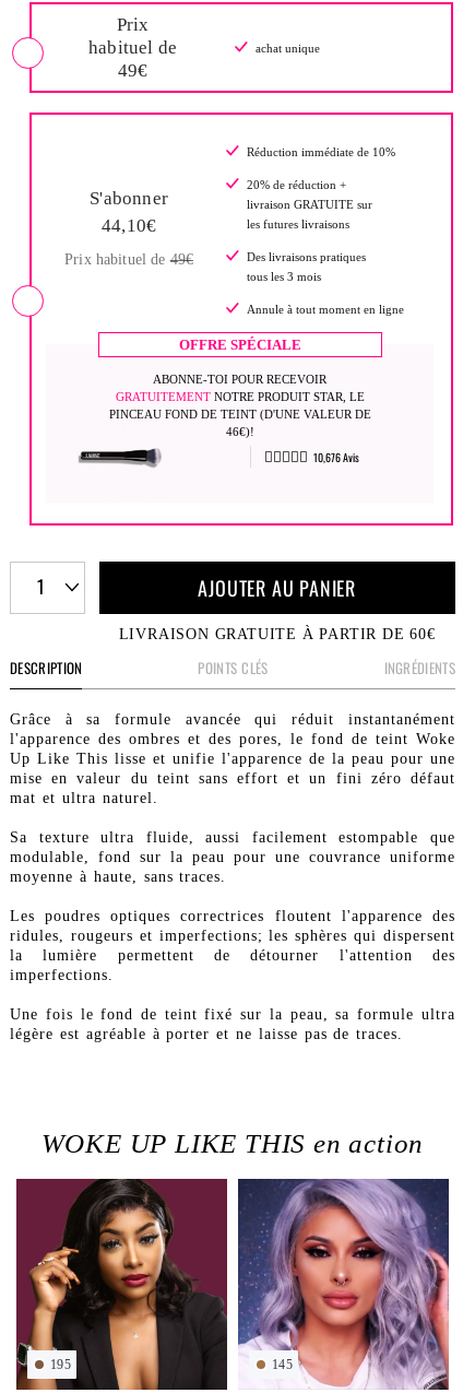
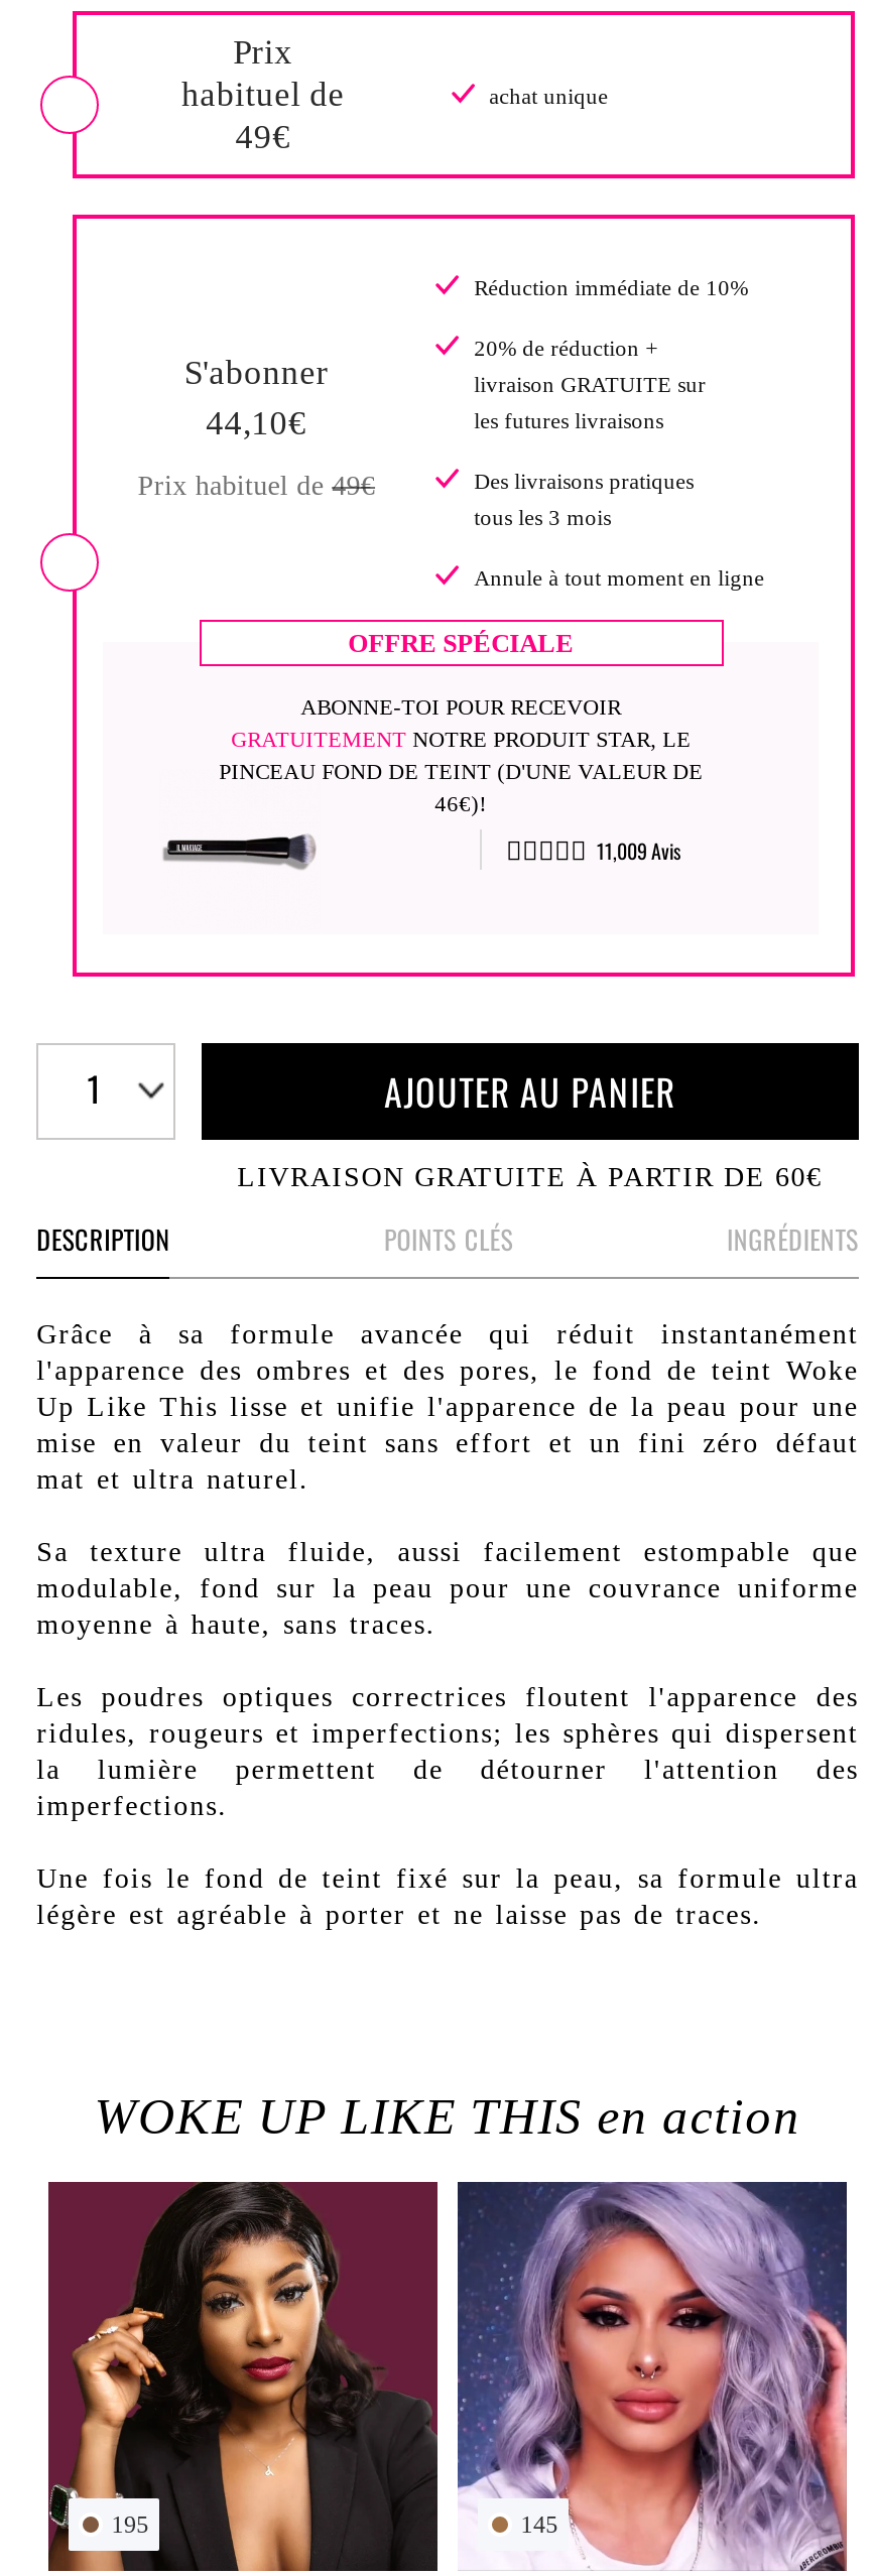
[313,449,359,465] 10,676 Avis -> [597,835,681,866] 11,009 Avis

